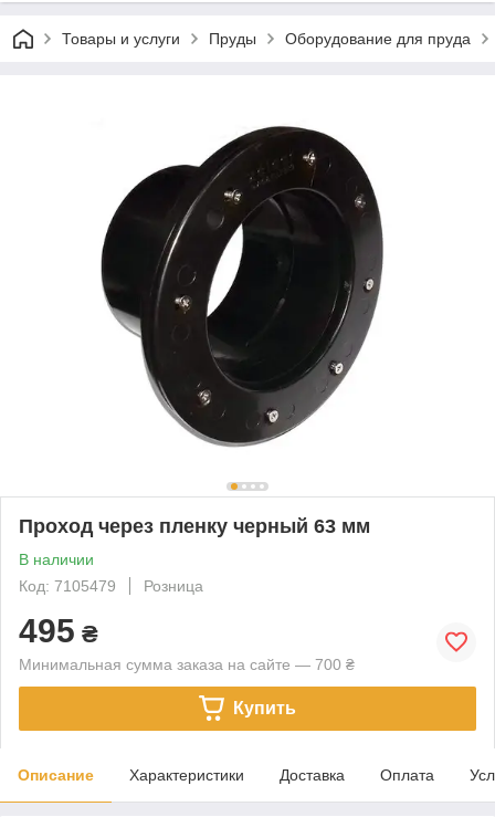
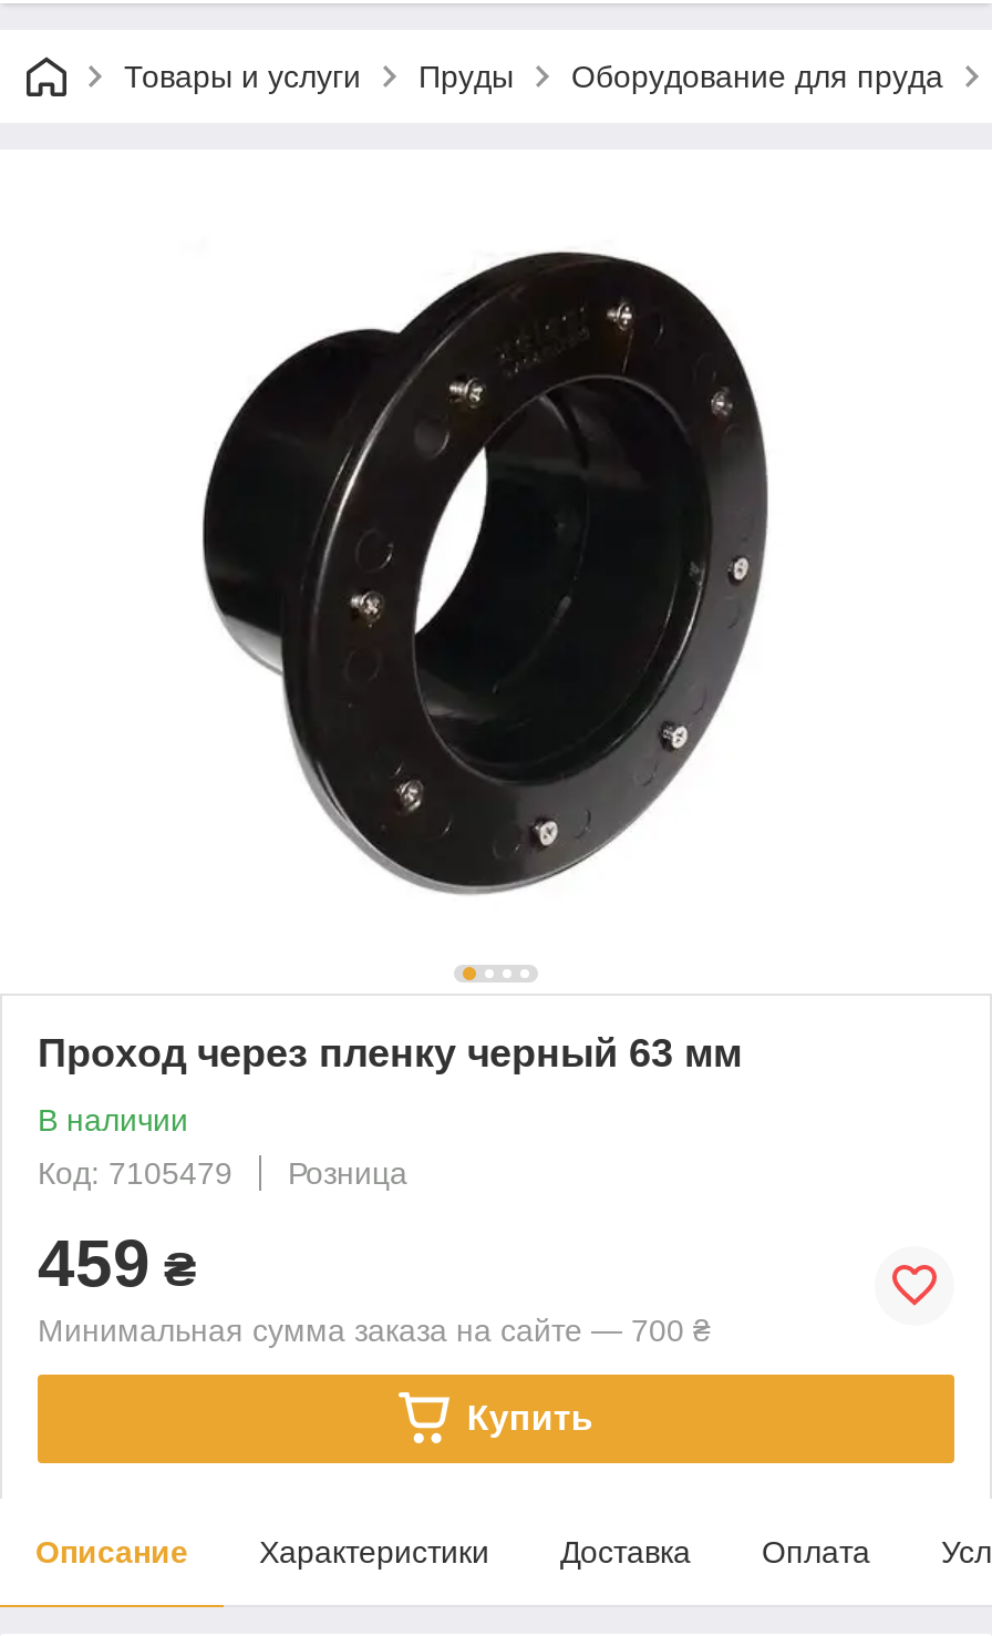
[19,612,98,649] 495 ₴ -> [38,1226,197,1299] 459 ₴

